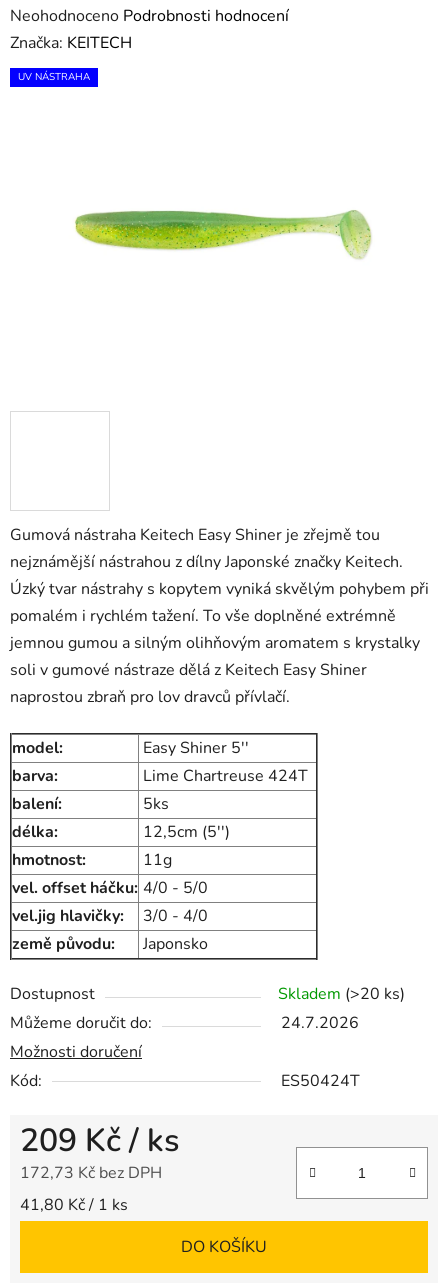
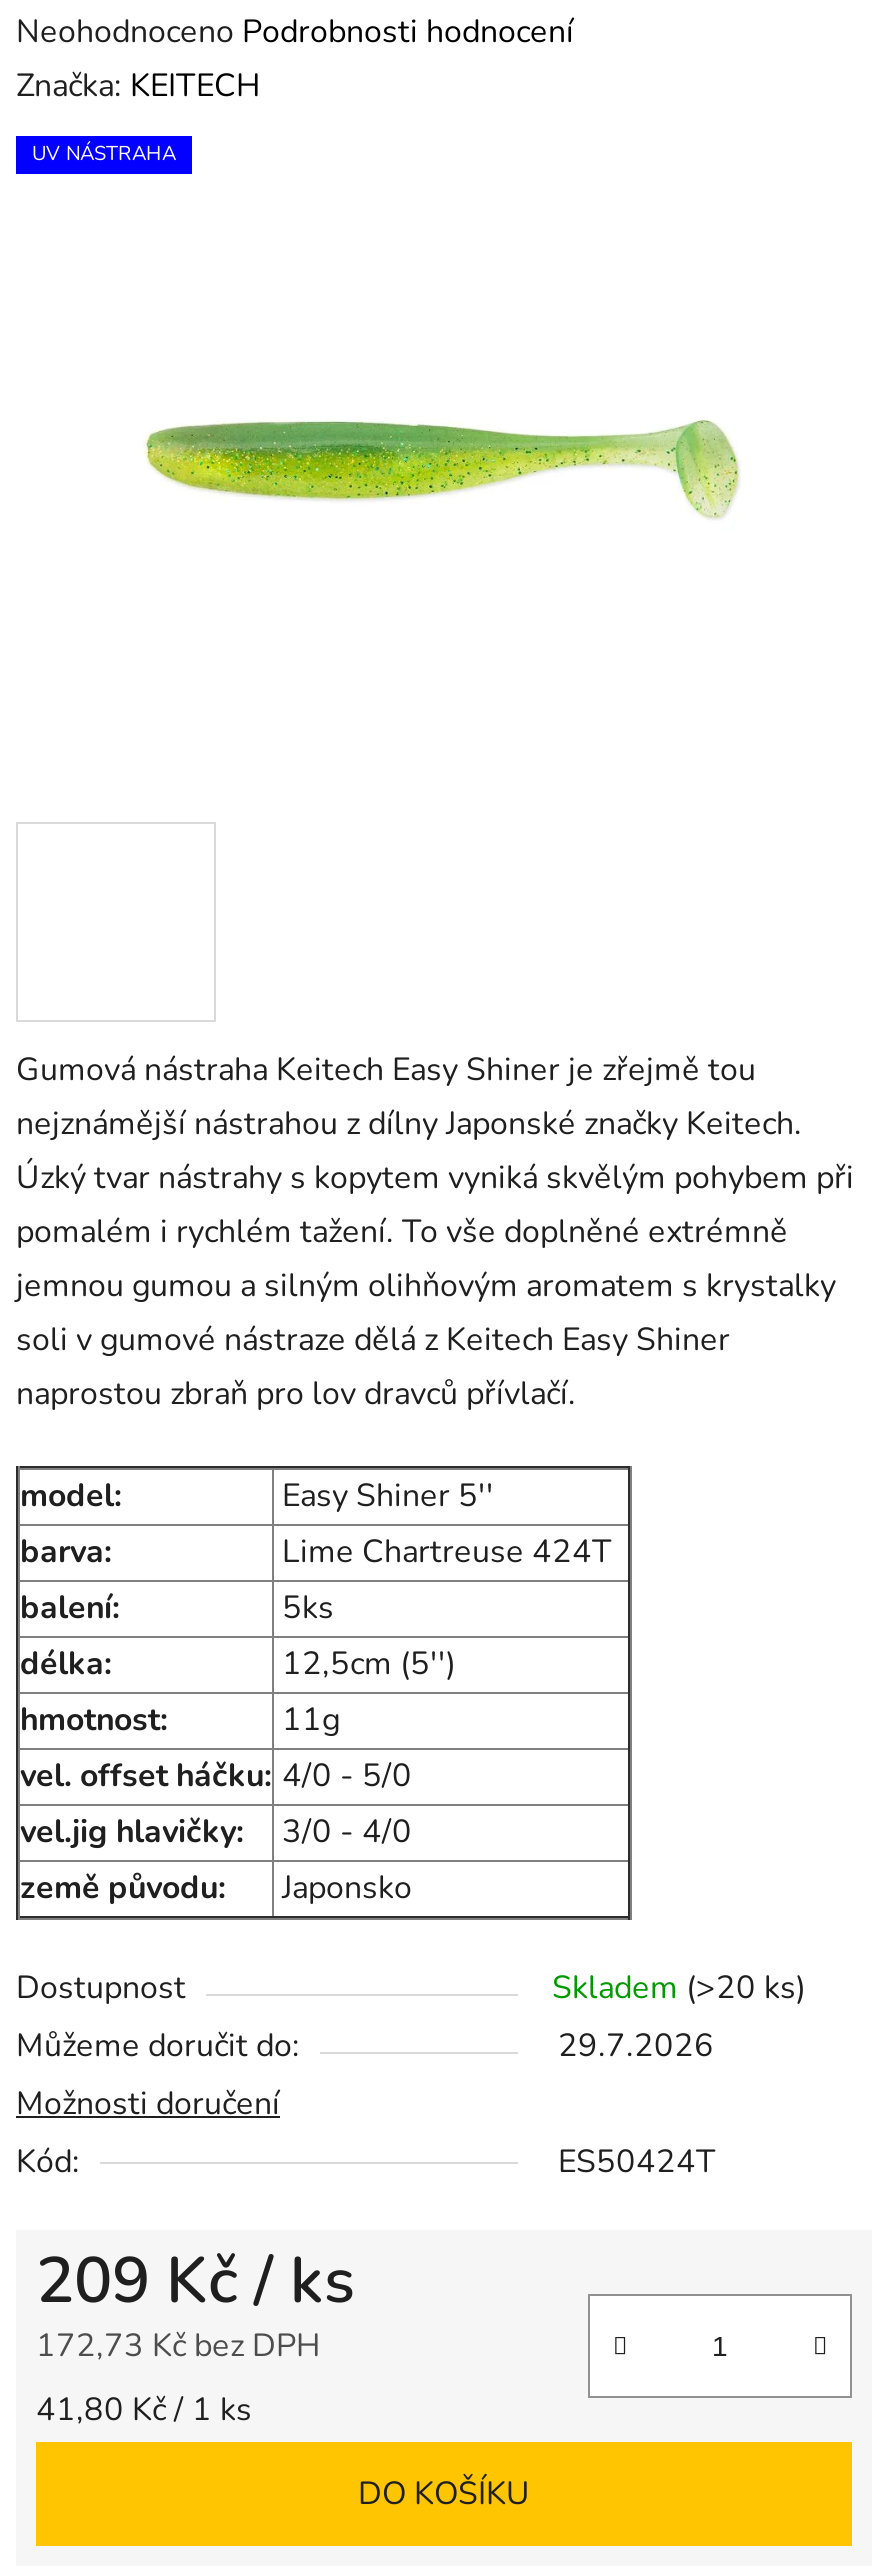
[281,1012,359,1034] 24.7.2026 -> [558,2025,714,2069] 29.7.2026

